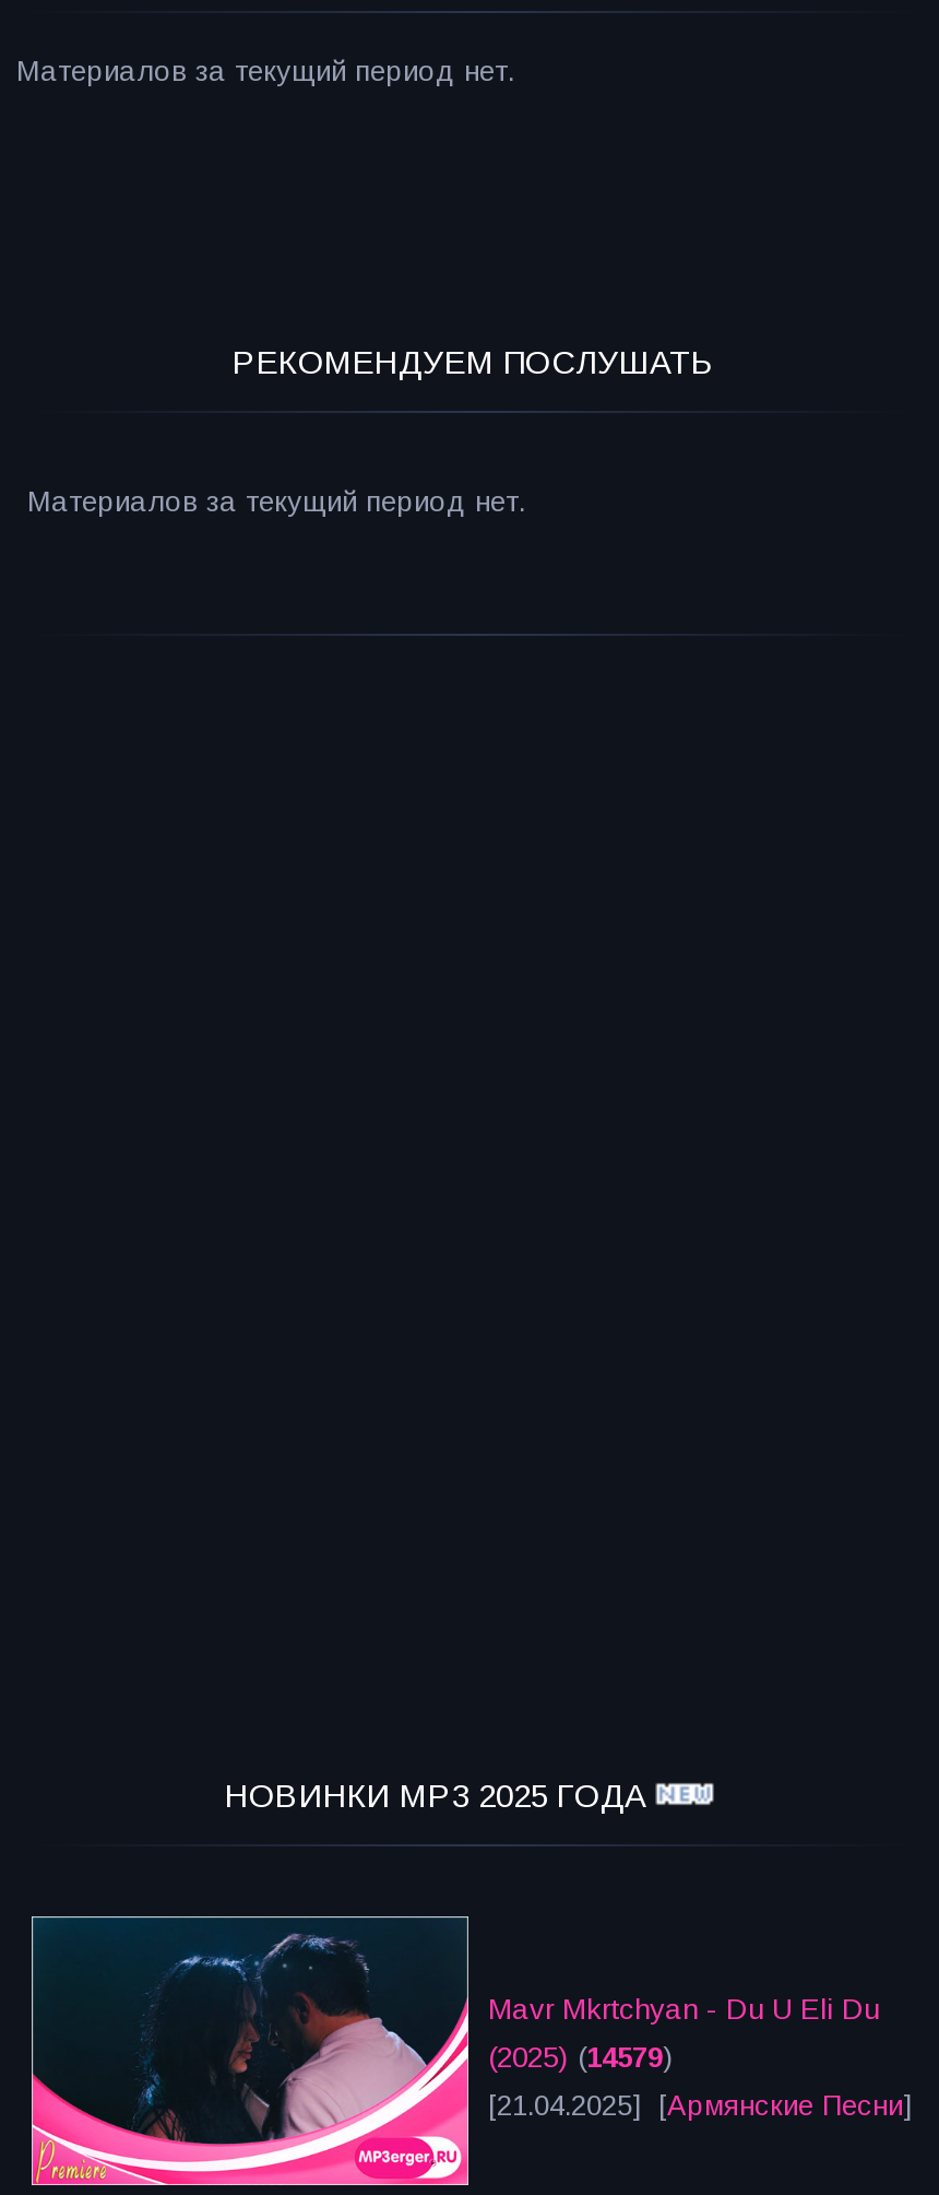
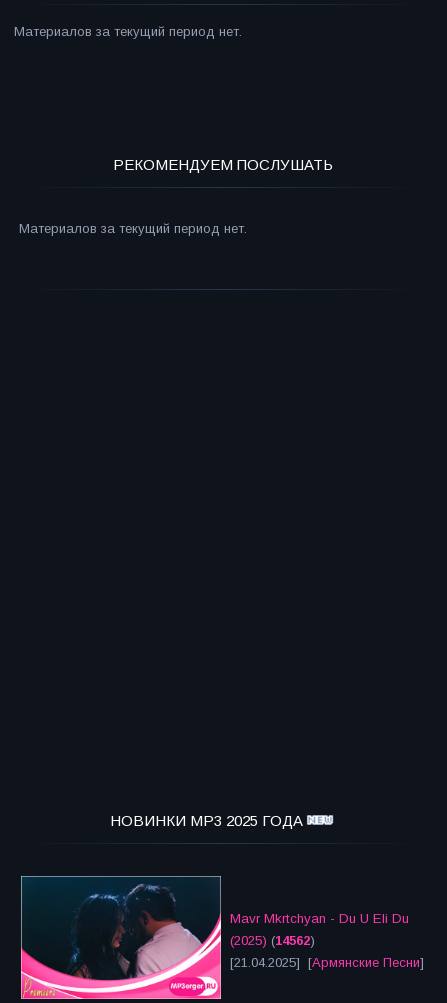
[488,2042,674,2074] (2025) (14579) -> [230,933,315,948] (2025) (14562)

